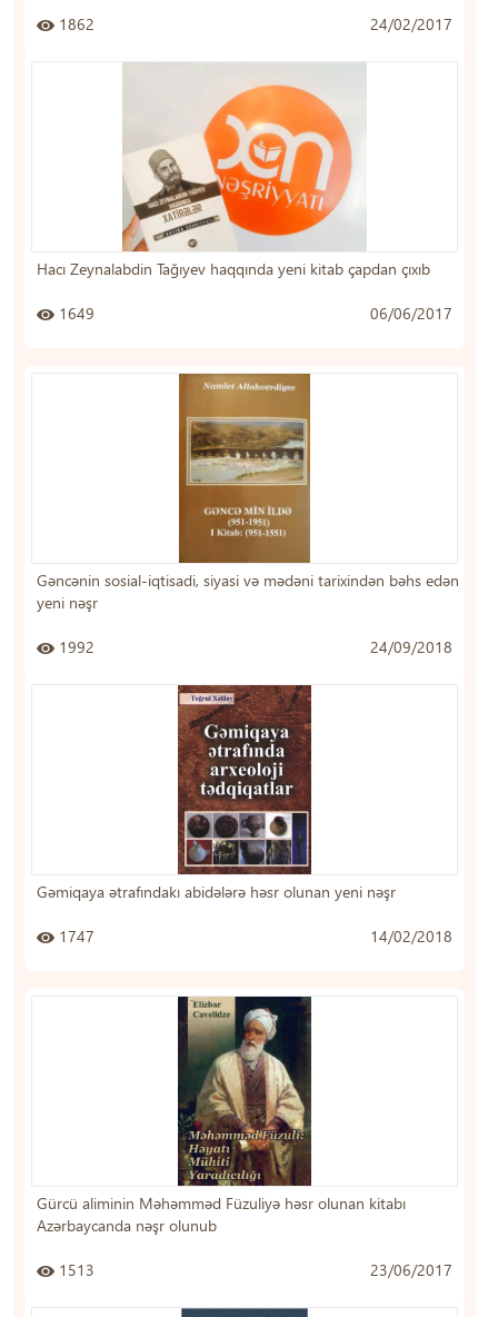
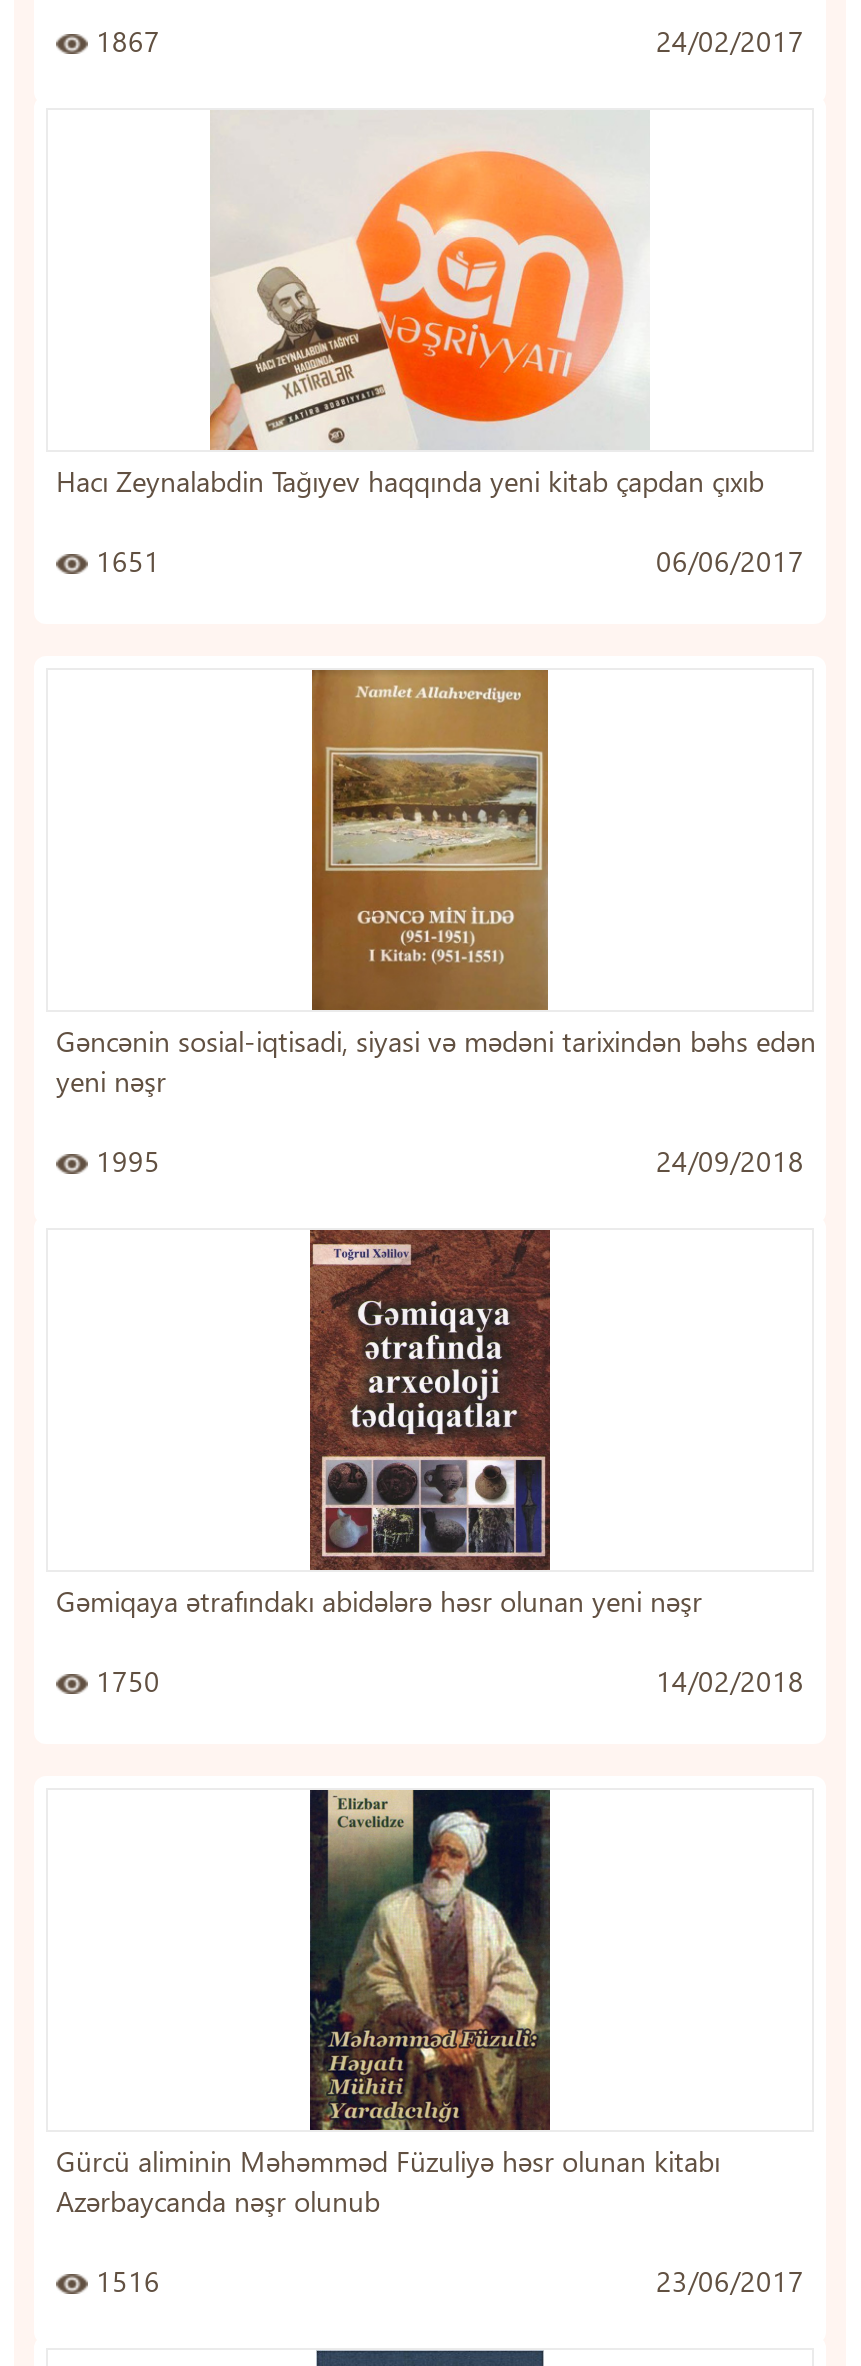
[54,13,94,34] 1862 -> [88,22,160,60] 1867
[54,303,94,324] 1649 -> [88,542,160,580] 1651
[54,636,94,657] 1992 -> [88,1142,160,1180] 1995
[54,925,94,947] 1747 -> [88,1662,160,1700] 1750
[54,1259,94,1280] 1513 -> [88,2262,160,2300] 1516

